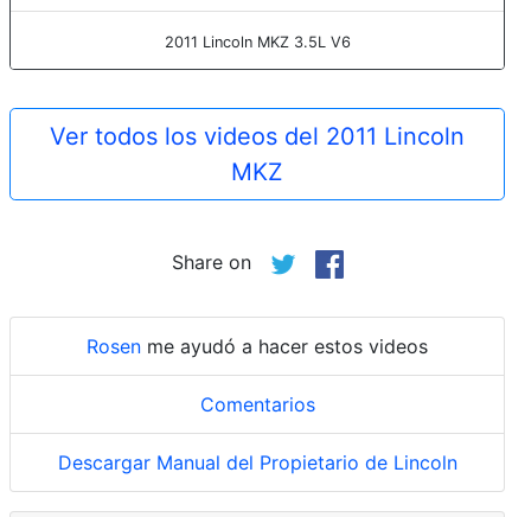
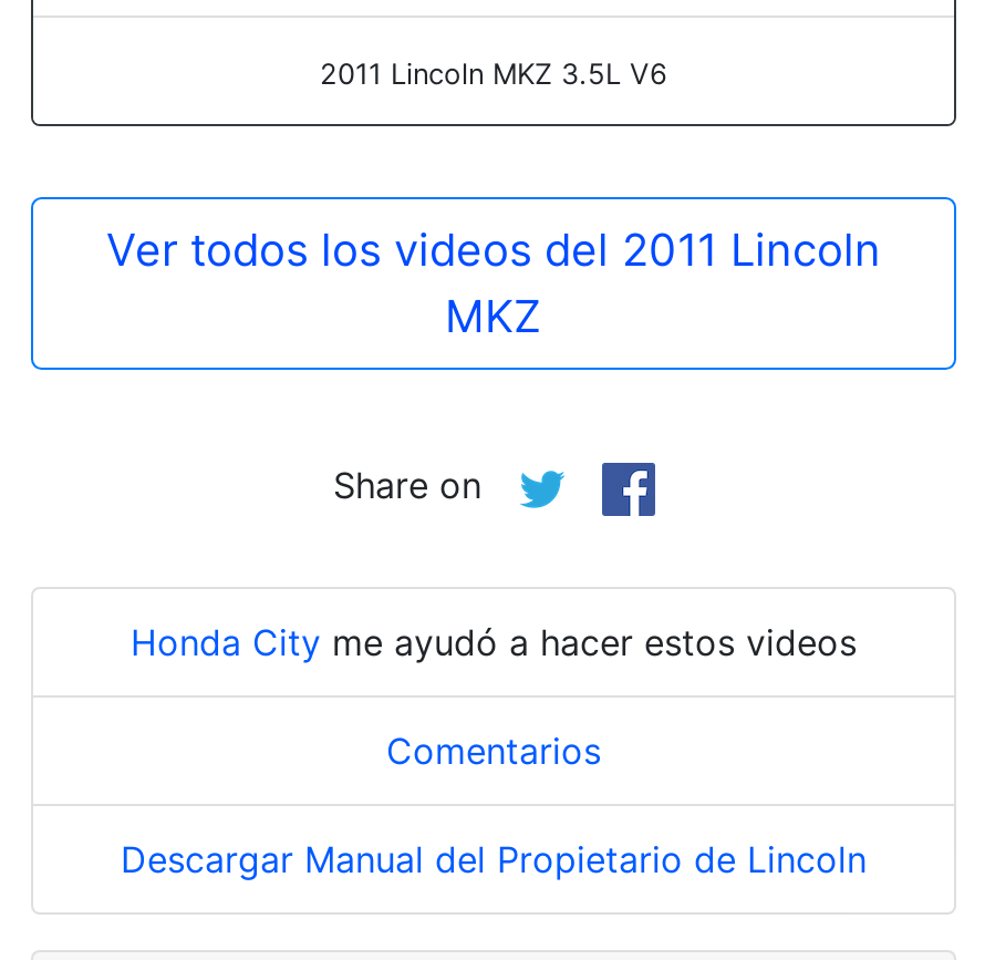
[87,334,428,358] Rosen me ayudó a hacer estos videos -> [131,620,857,664] Honda City me ayudó a hacer estos videos

